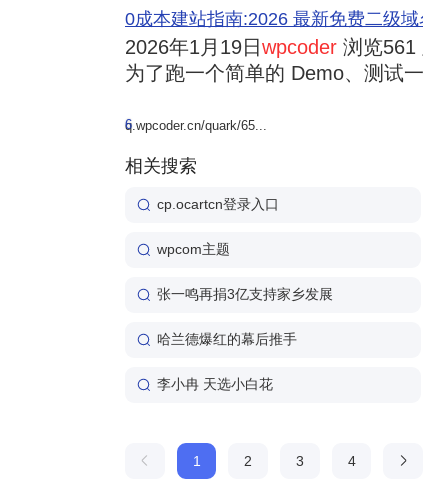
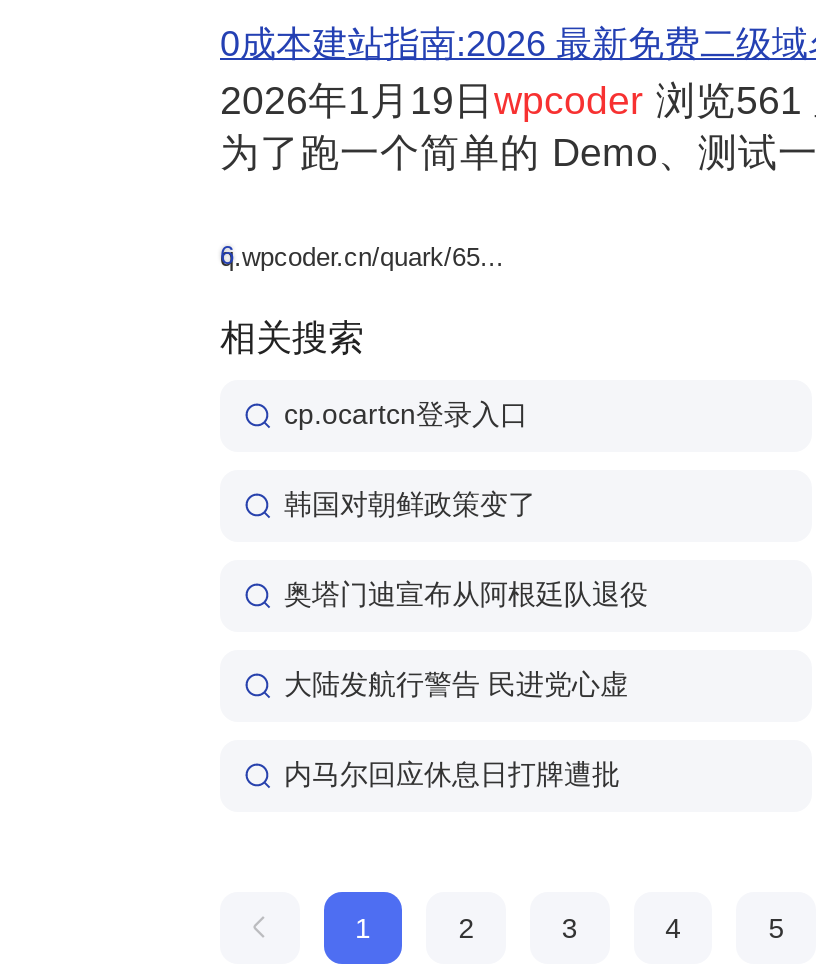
[157,241,230,257] wpcom主题 -> [284,488,536,520] 韩国对朝鲜政策变了
[157,286,333,302] 张一鸣再捐3亿支持家乡发展 -> [284,578,648,610] 奥塔门迪宣布从阿根廷队退役
[157,331,297,347] 哈兰德爆红的幕后推手 -> [284,668,628,700] 大陆发航行警告 民进党心虚
[157,376,273,392] 李小冉 天选小白花 -> [284,758,620,790] 内马尔回应休息日打牌遭批
none -> [769,911,785,943] 5

